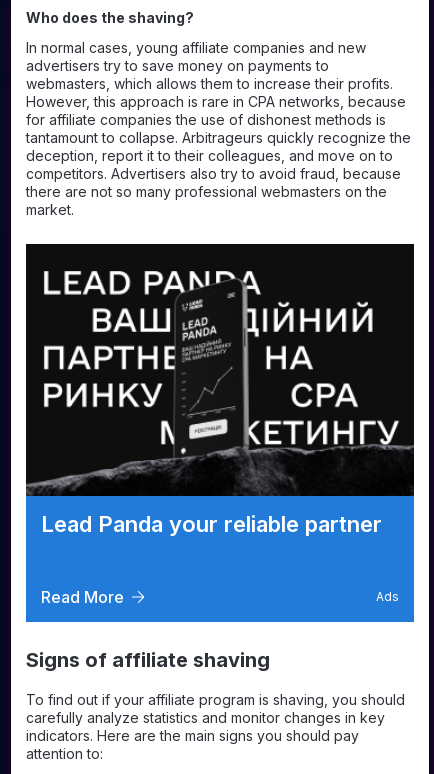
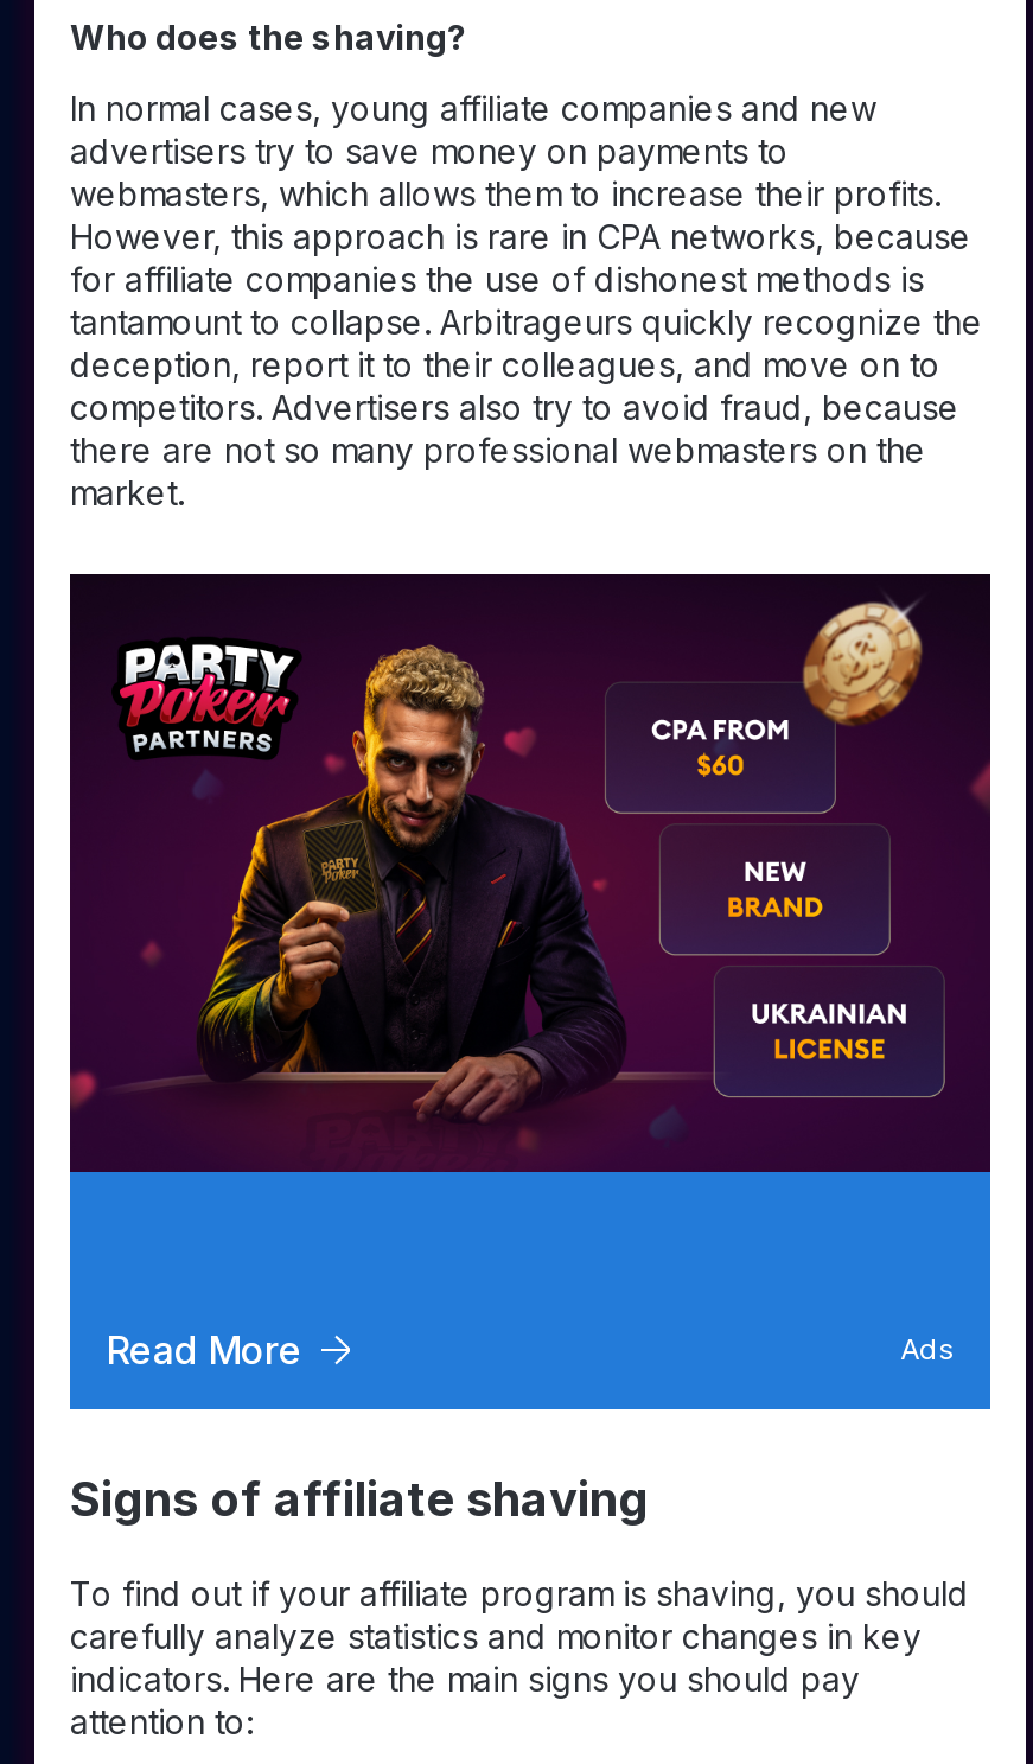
[26,256,414,496] [image] -> [70,598,993,1172] [image]
[41,511,382,537] Lead Panda your reliable partner -> none

